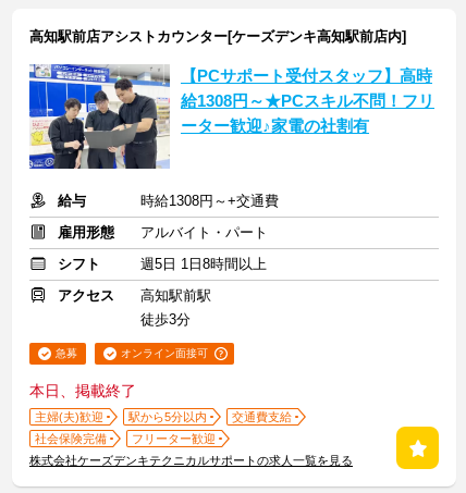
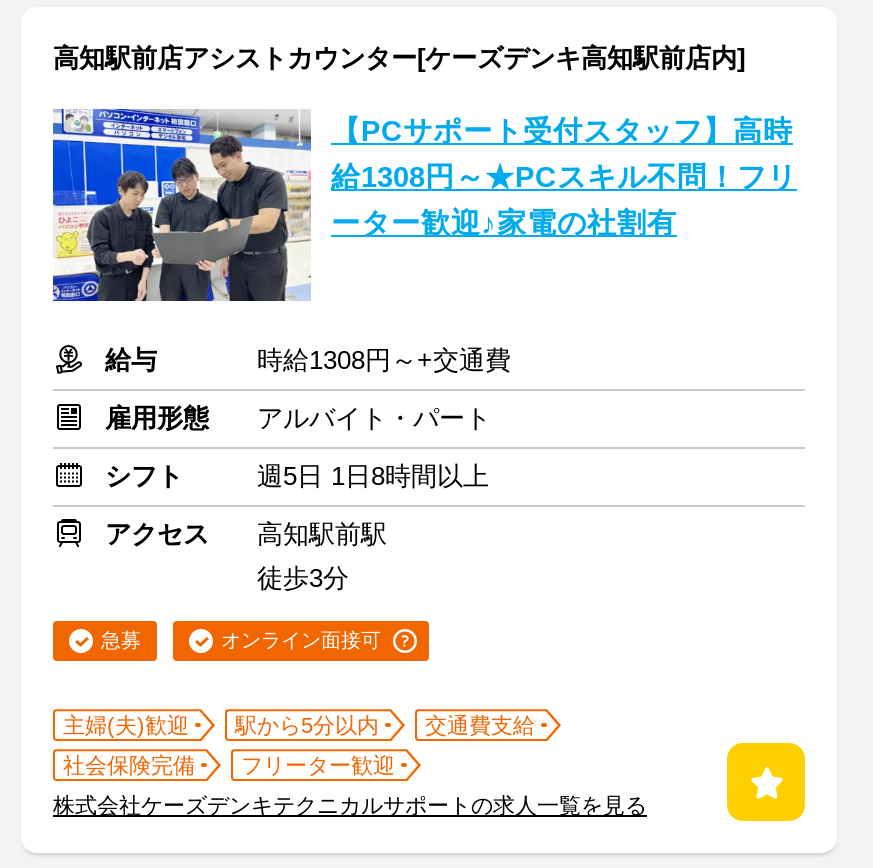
[29,382,136,399] 本日、掲載終了 -> none

